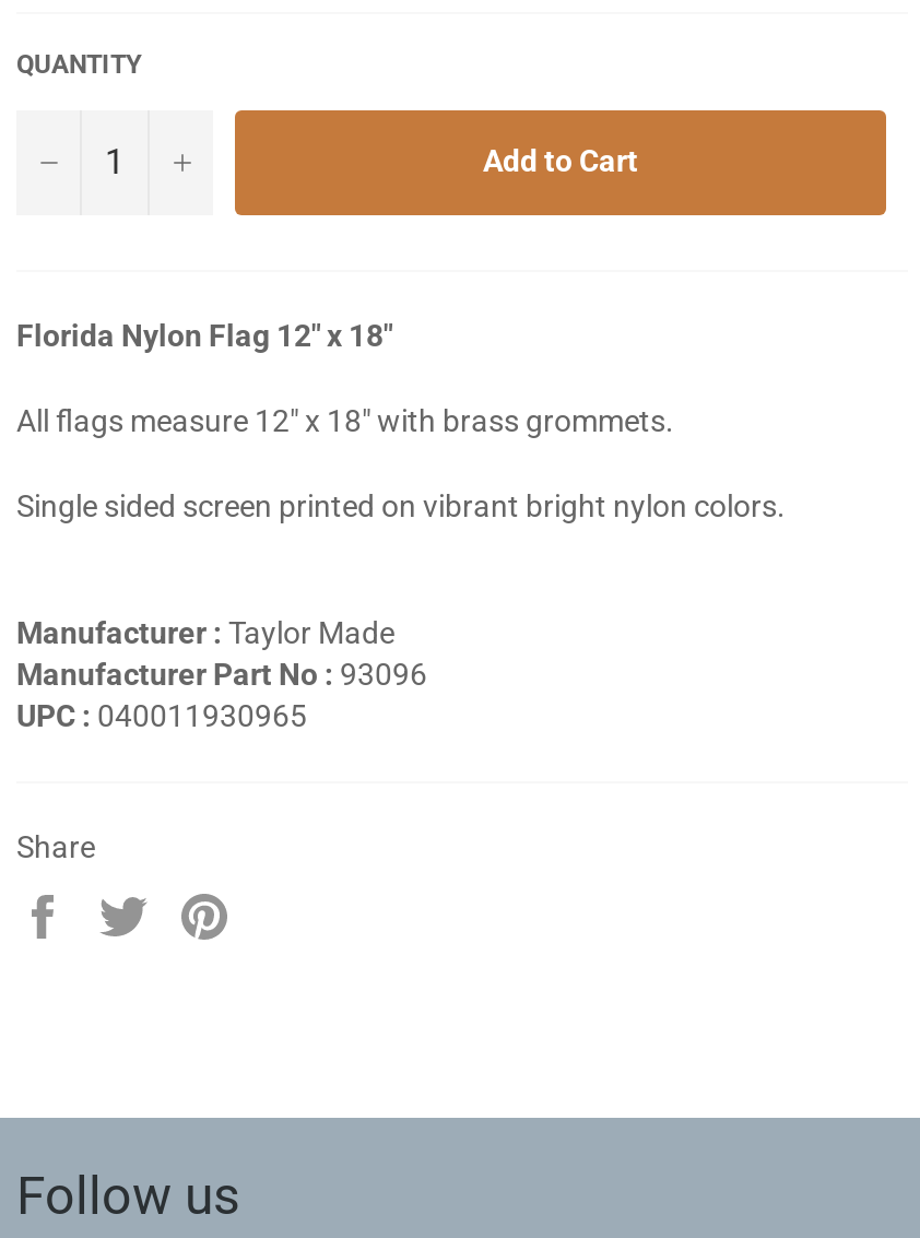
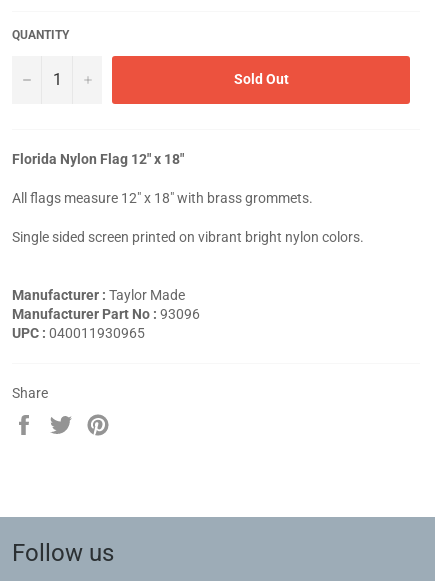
[483,144,638,179] Add to Cart -> [233,71,288,87] Sold Out

